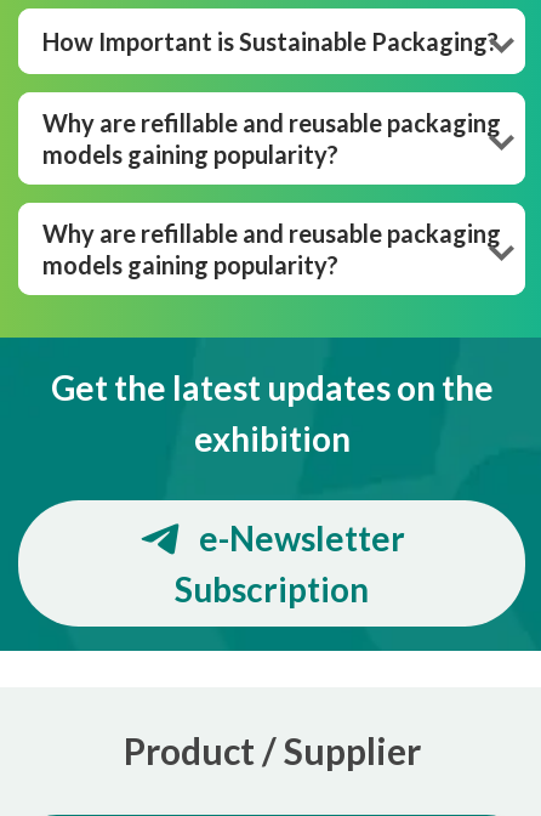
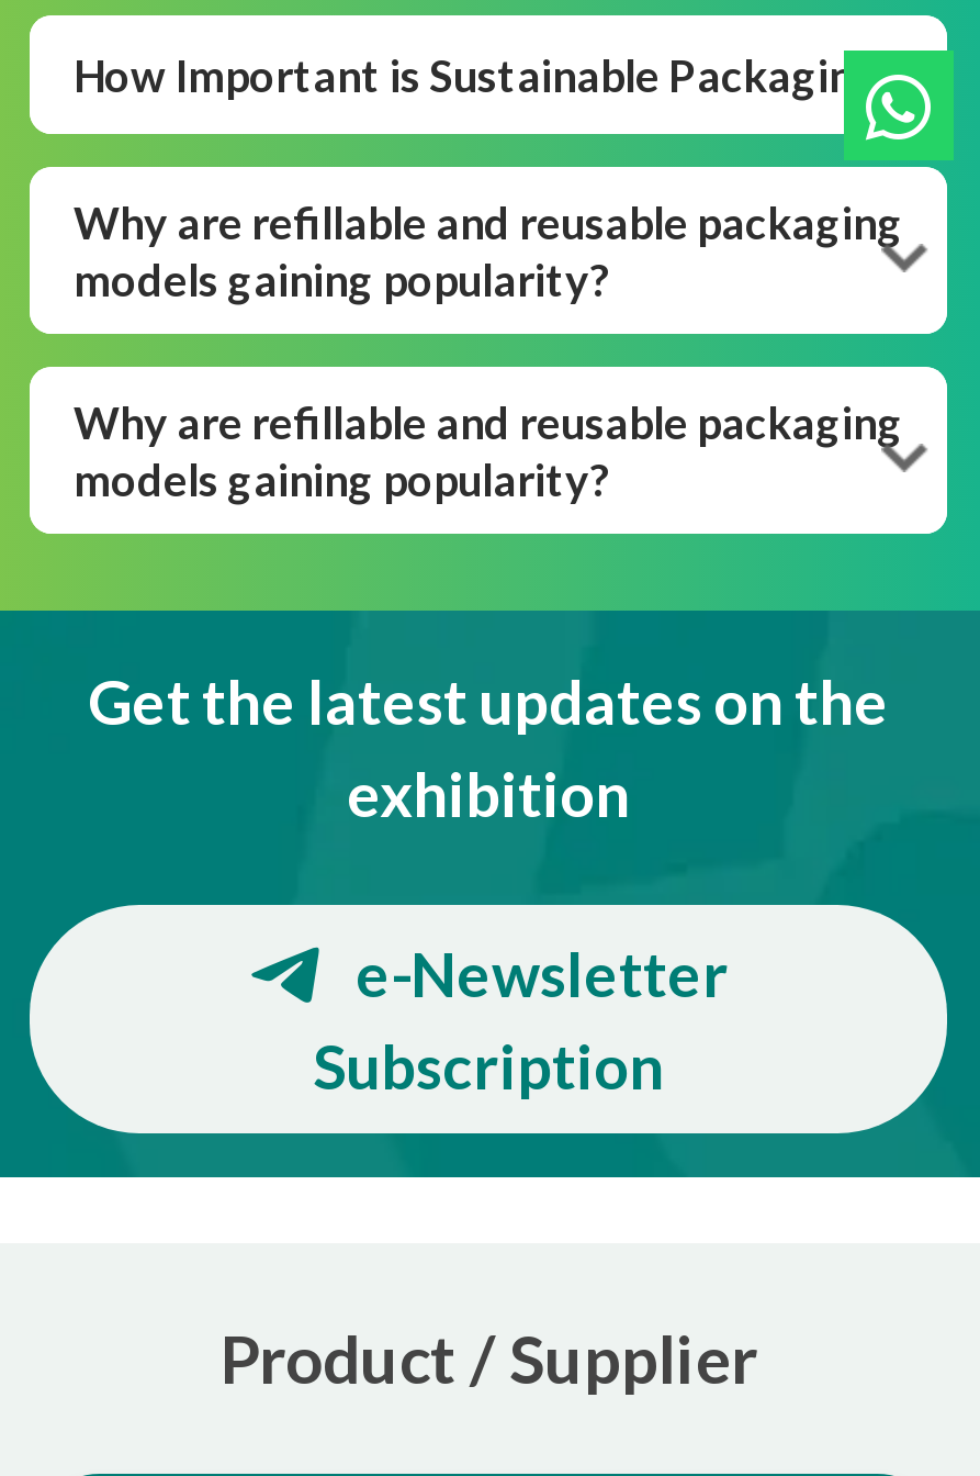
[468,28,528,86] [image] -> [842,48,951,158] [image]

